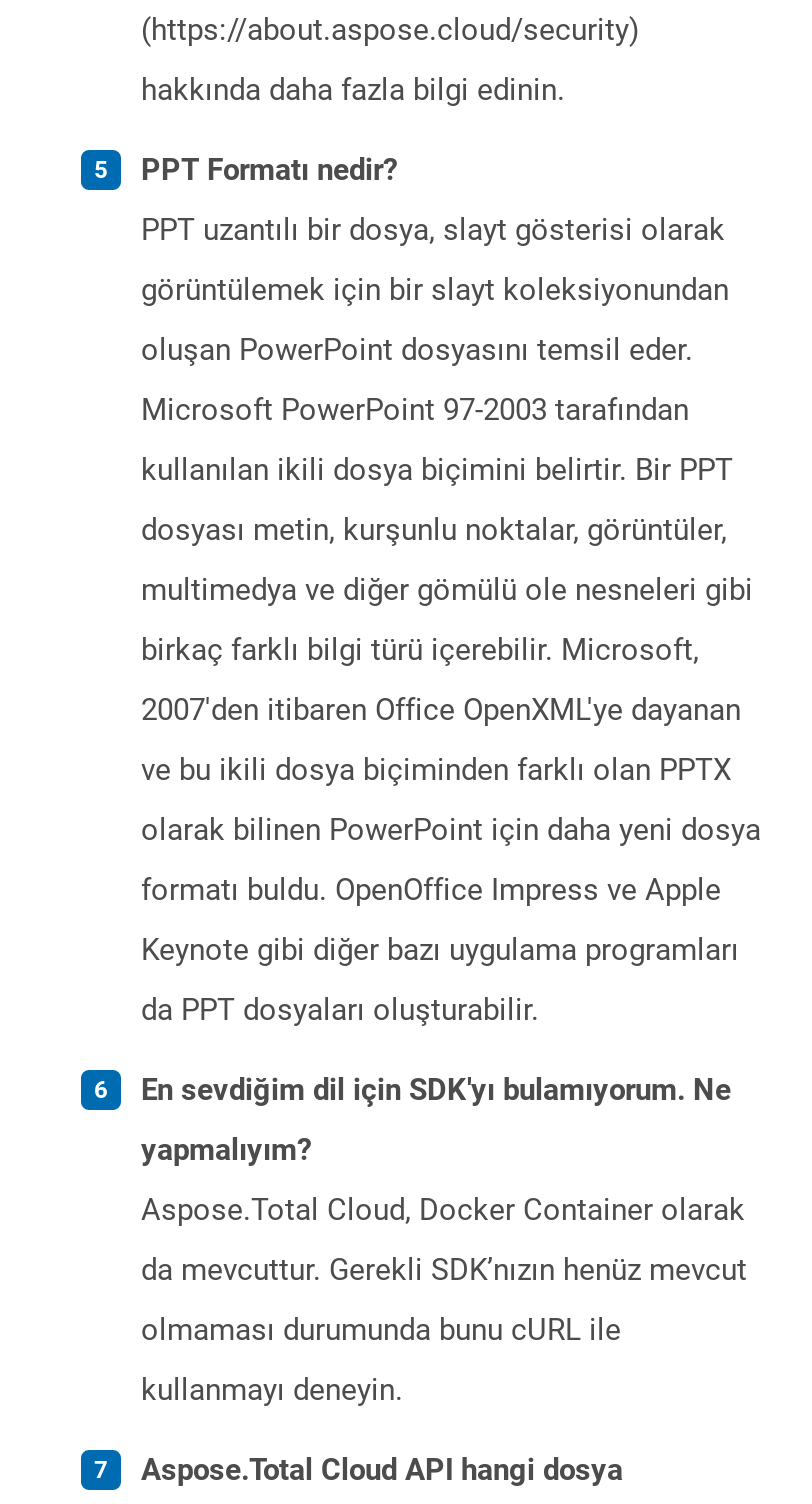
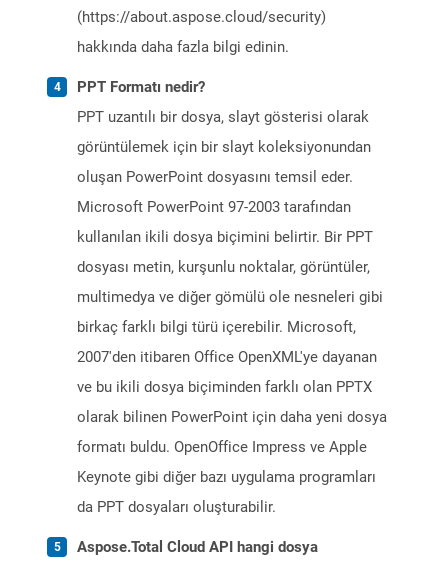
[141,1072,747,1408] En sevdiğim dil için SDK'yı bulamıyorum. Ne | yapmalıyım? | Aspose.Total Cloud, Docker Container olarak | da mevcuttur. Gerekli SDK’nızın henüz mevcut | olmaması durumunda bunu cURL ile | kullanmayı deneyin. -> none

